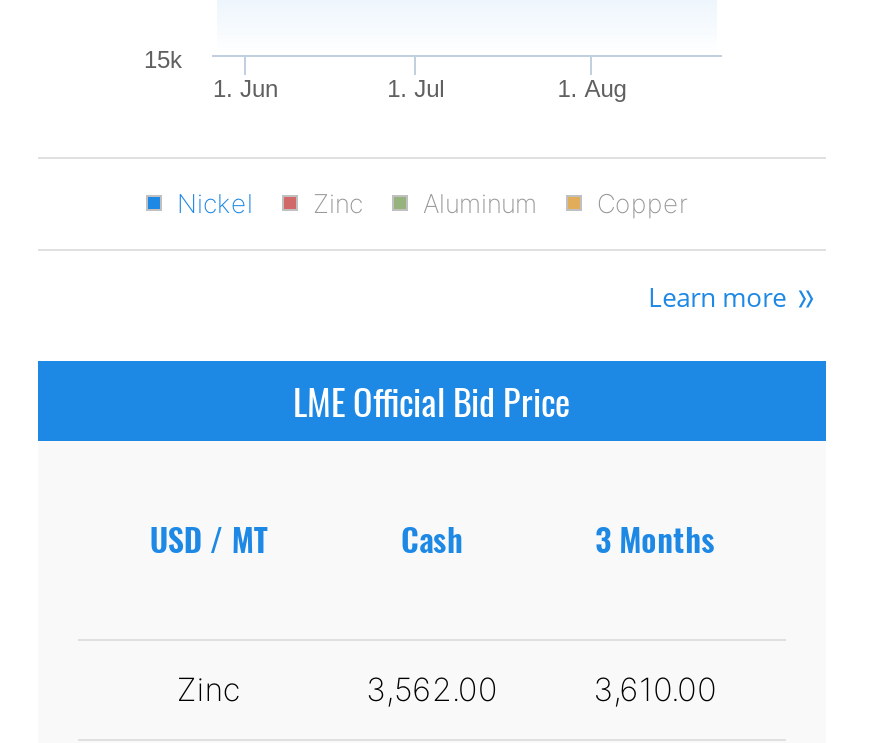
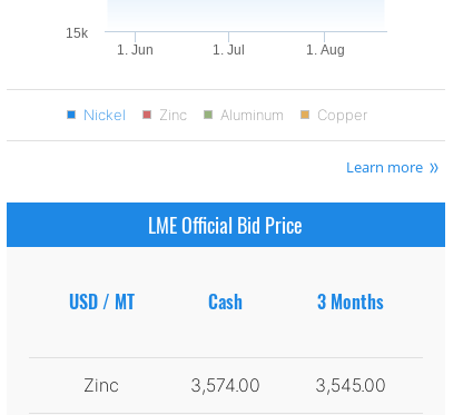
[366,668,498,708] 3,562.00 -> [191,374,261,396] 3,574.00
[593,668,717,708] 3,610.00 -> [315,374,386,396] 3,545.00

